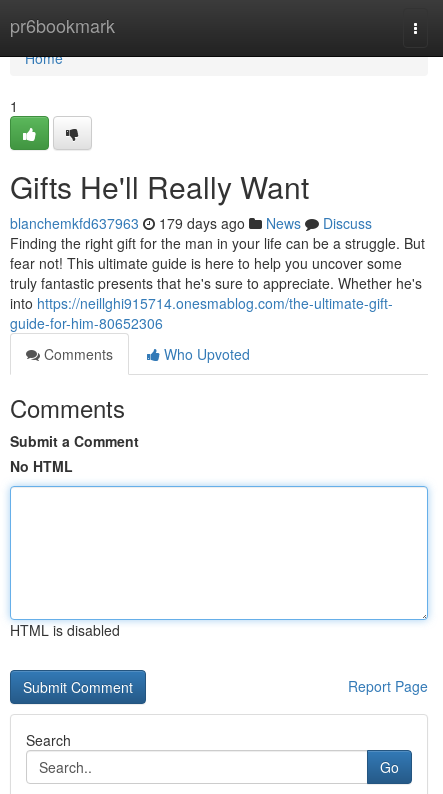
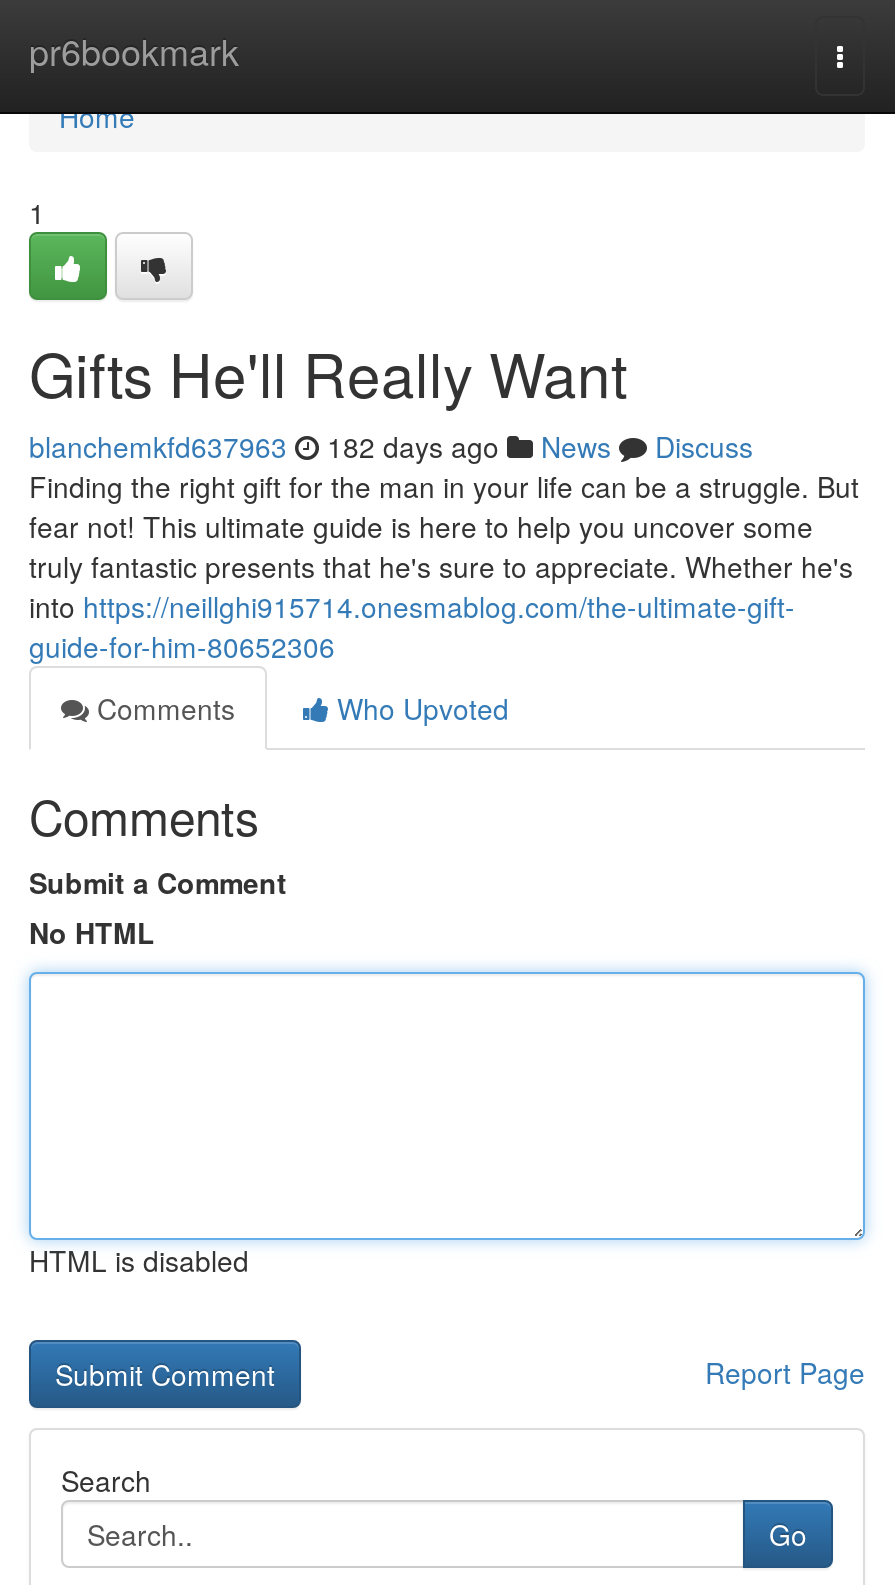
[10,213,372,233] blanchemkfd637963 179 days ago News Discuss -> [29,426,753,466] blanchemkfd637963 182 days ago News Discuss

